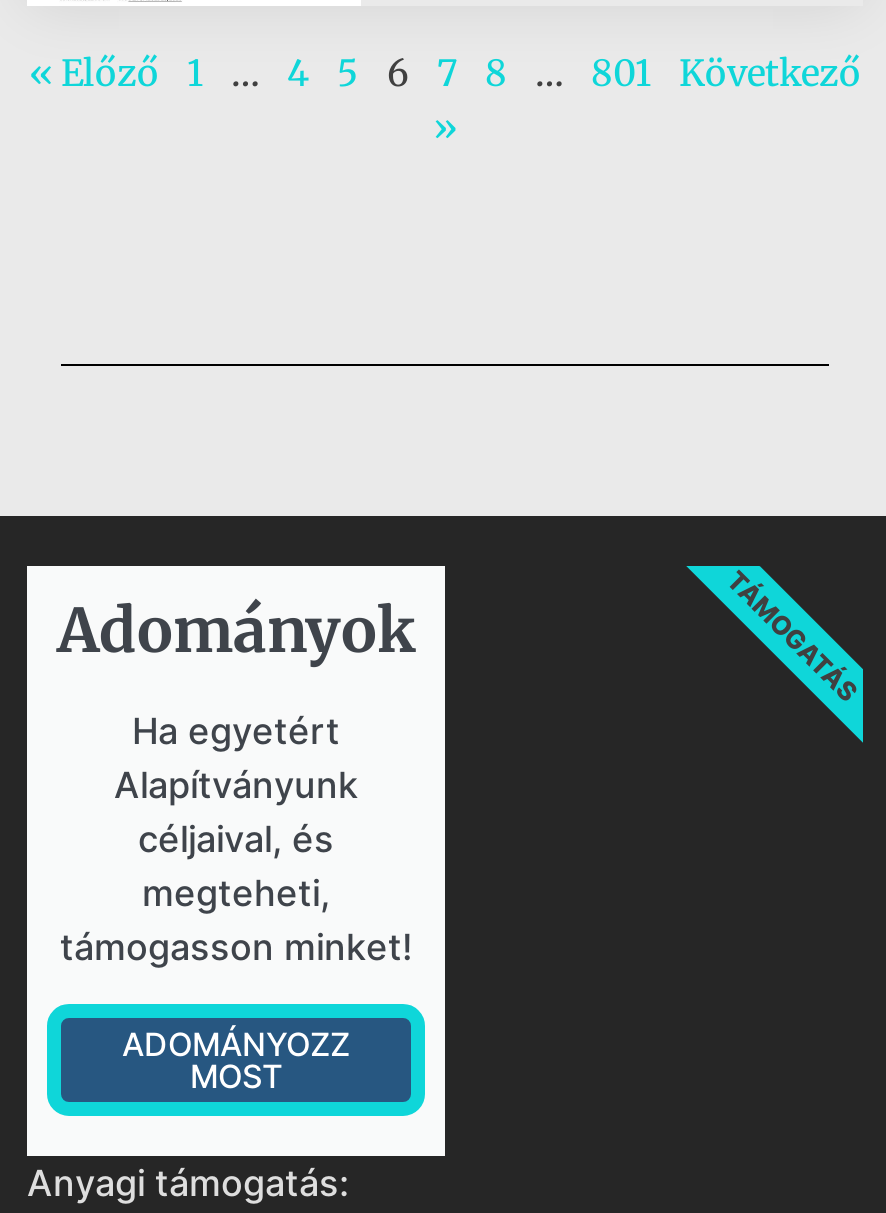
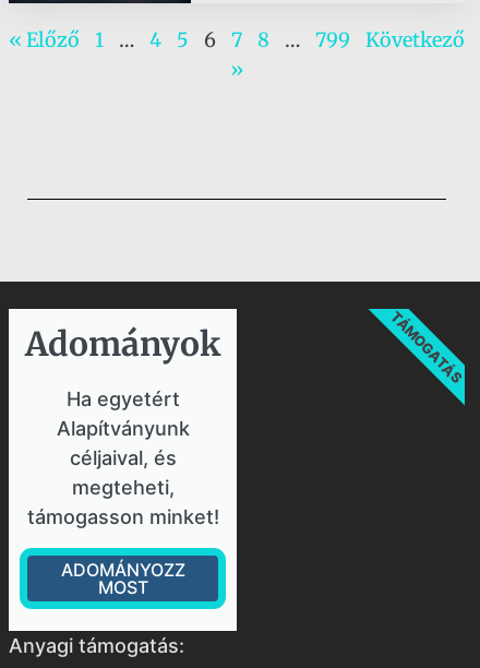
[591,50,651,96] 801 -> [315,27,350,52] 799

